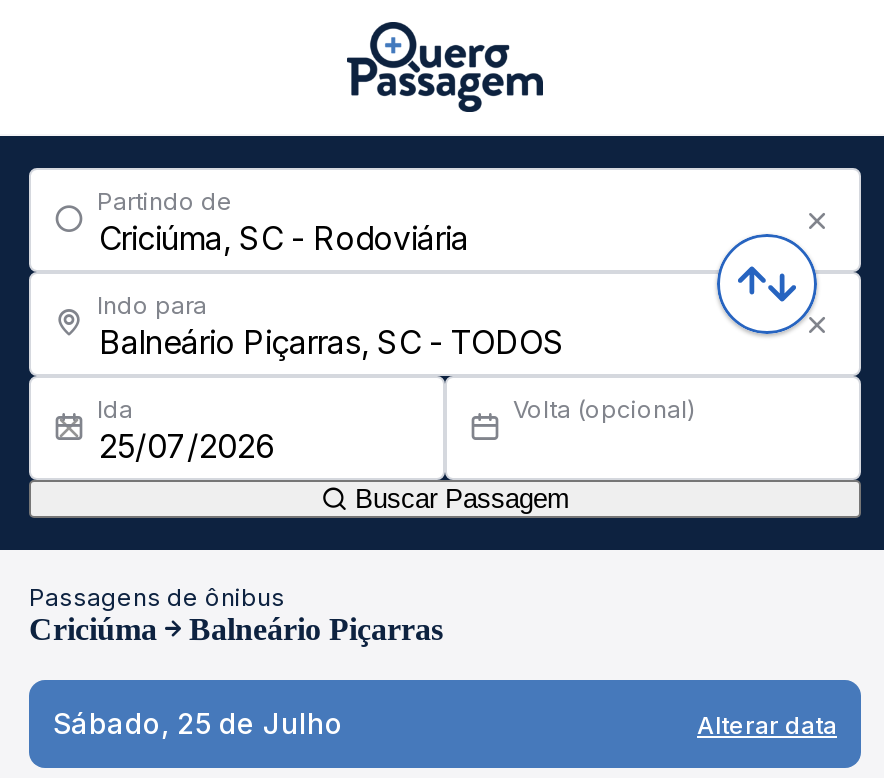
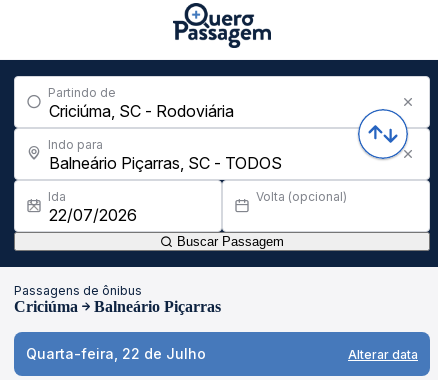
[53,706,343,740] Sábado, 25 de Julho -> [26,345,206,362] Quarta-feira, 22 de Julho

